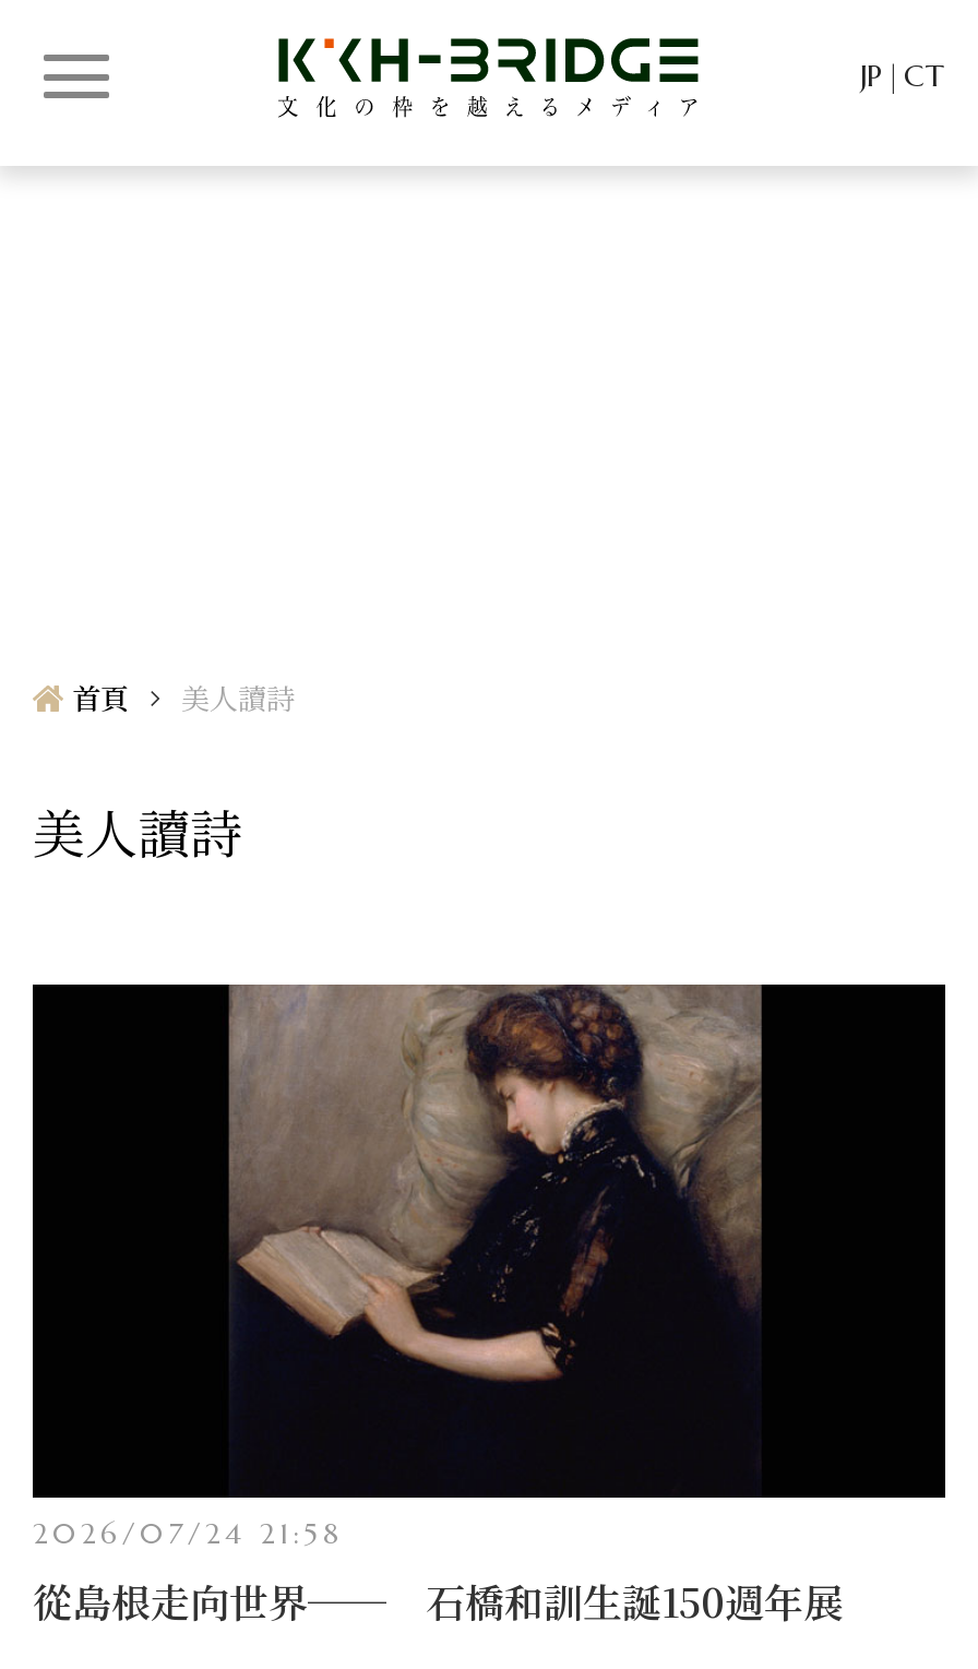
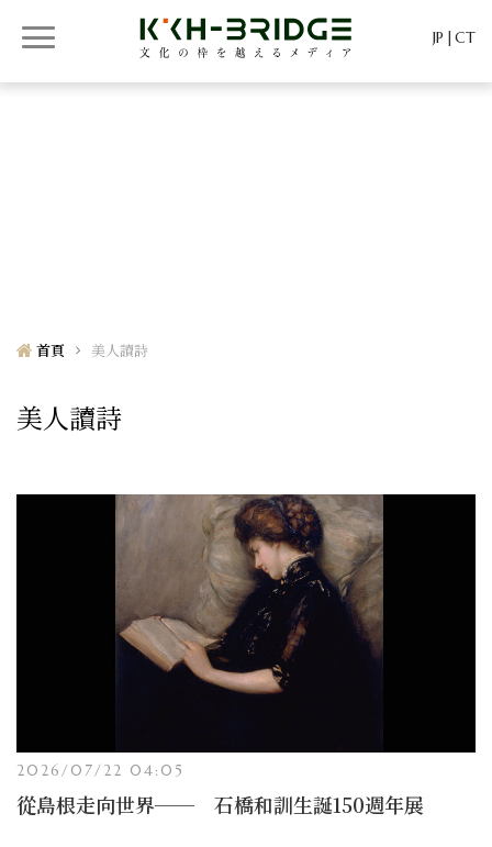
[33,1516,343,1553] 2026/07/24 21:58 -> [16,762,185,780] 2026/07/22 04:05

